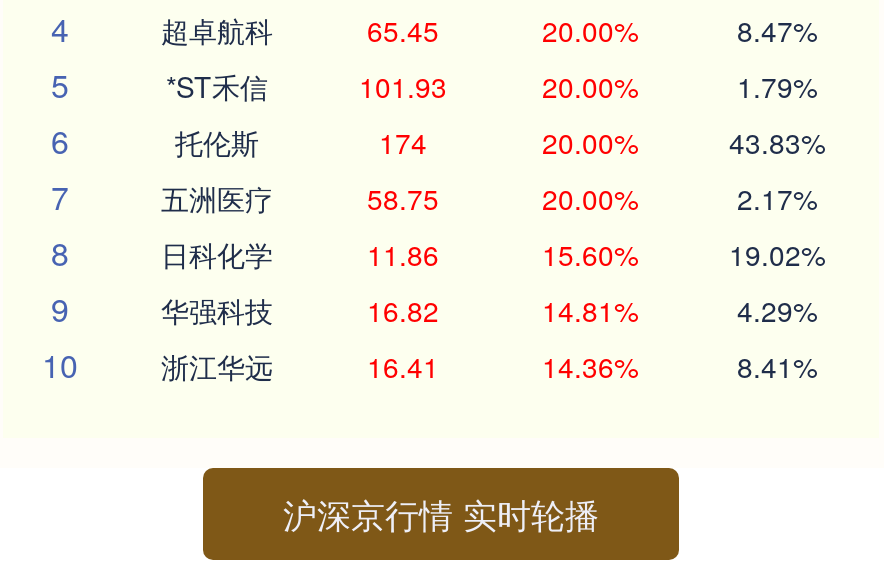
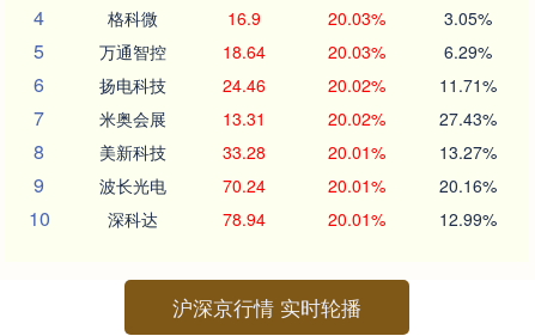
[161,11,817,51] 超卓航科 | 65.45 | 20.00% | 8.47% -> [108,6,492,30] 格科微 | 16.9 | 20.03% | 3.05%
[166,67,817,107] *ST禾信 | 101.93 | 20.00% | 1.79% -> [99,40,492,64] 万通智控 | 18.64 | 20.03% | 6.29%
[175,123,825,163] 托伦斯 | 174 | 20.00% | 43.83% -> [99,73,497,97] 扬电科技 | 24.46 | 20.02% | 11.71%
[161,179,817,219] 五洲医疗 | 58.75 | 20.00% | 2.17% -> [99,107,497,131] 米奥会展 | 13.31 | 20.02% | 27.43%
[161,235,825,275] 日科化学 | 11.86 | 15.60% | 19.02% -> [99,140,497,164] 美新科技 | 33.28 | 20.01% | 13.27%
[161,291,817,331] 华强科技 | 16.82 | 14.81% | 4.29% -> [99,174,497,198] 波长光电 | 70.24 | 20.01% | 20.16%
[161,347,817,387] 浙江华远 | 16.41 | 14.36% | 8.41% -> [108,207,497,231] 深科达 | 78.94 | 20.01% | 12.99%

